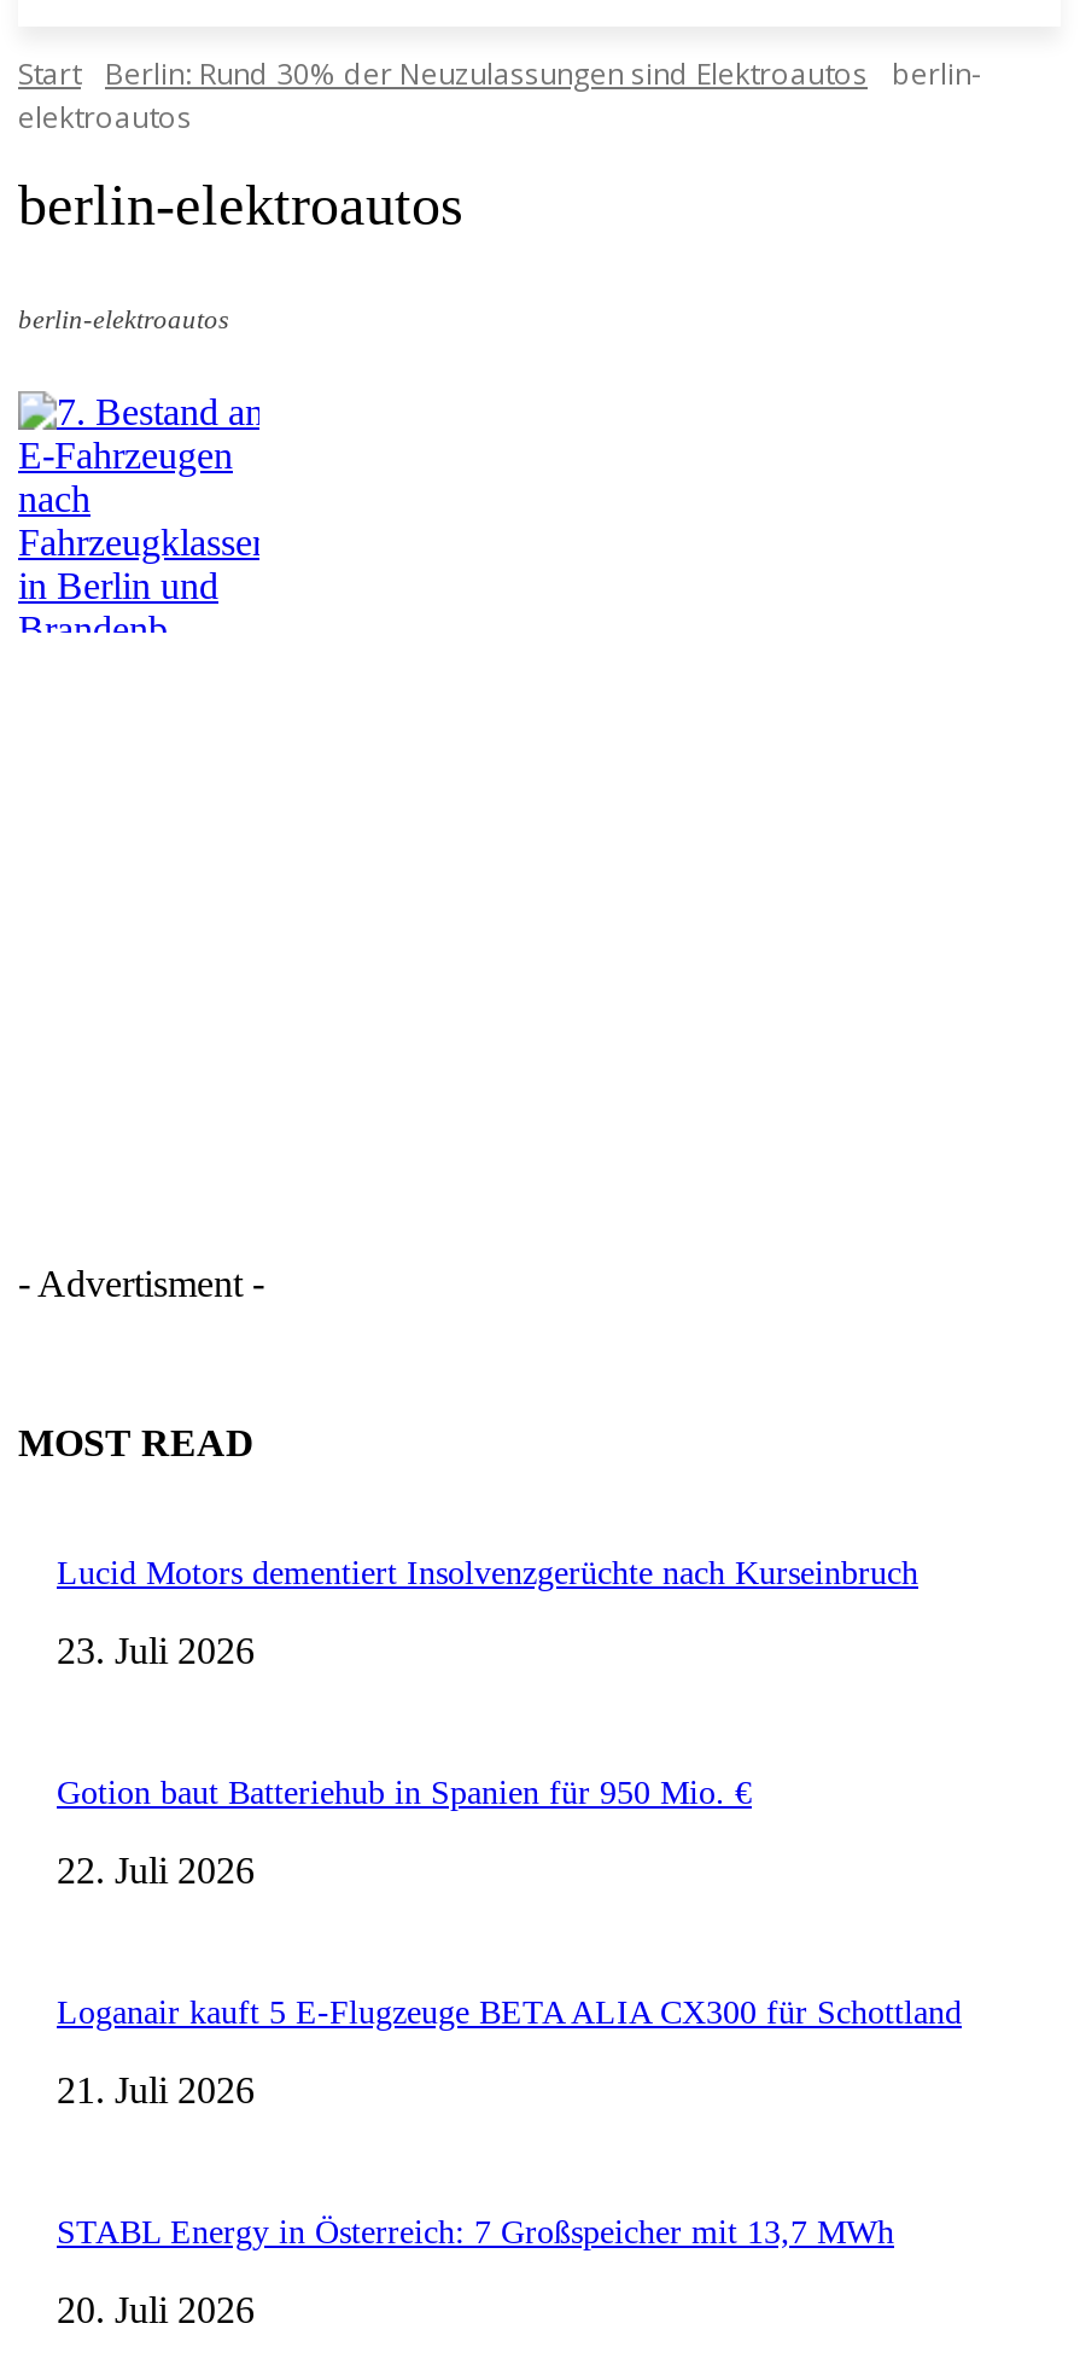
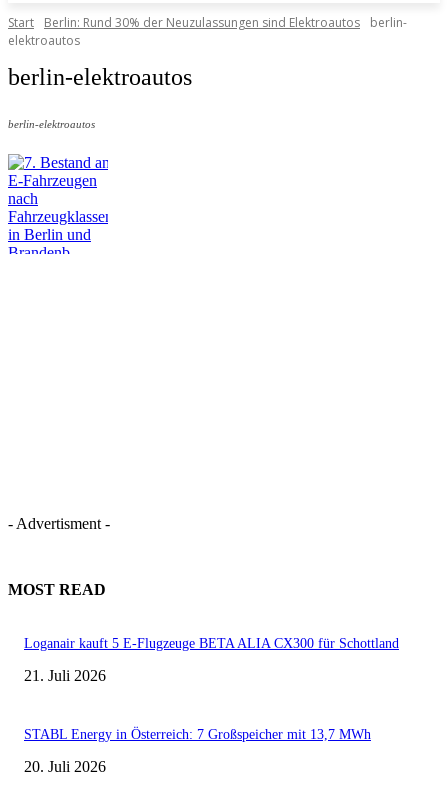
[57,1556,918,1672] Lucid Motors dementiert Insolvenzgerüchte nach Kurseinbruch | 23. Juli 2026 -> none
[57,1776,752,1891] Gotion baut Batteriehub in Spanien für 950 Mio. € | 22. Juli 2026 -> none

